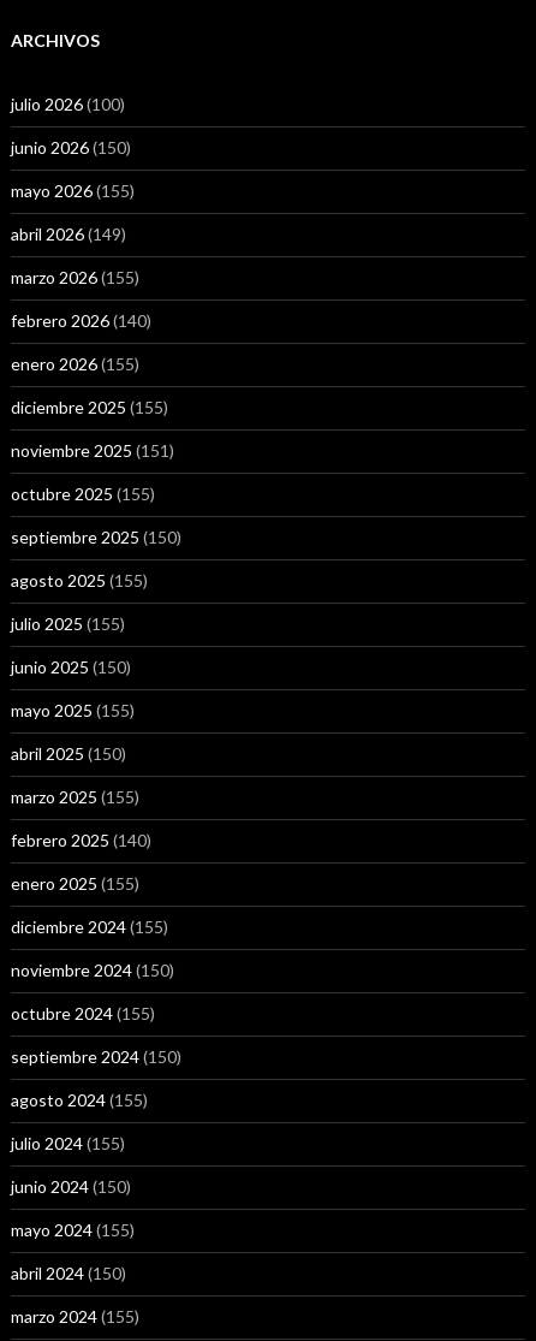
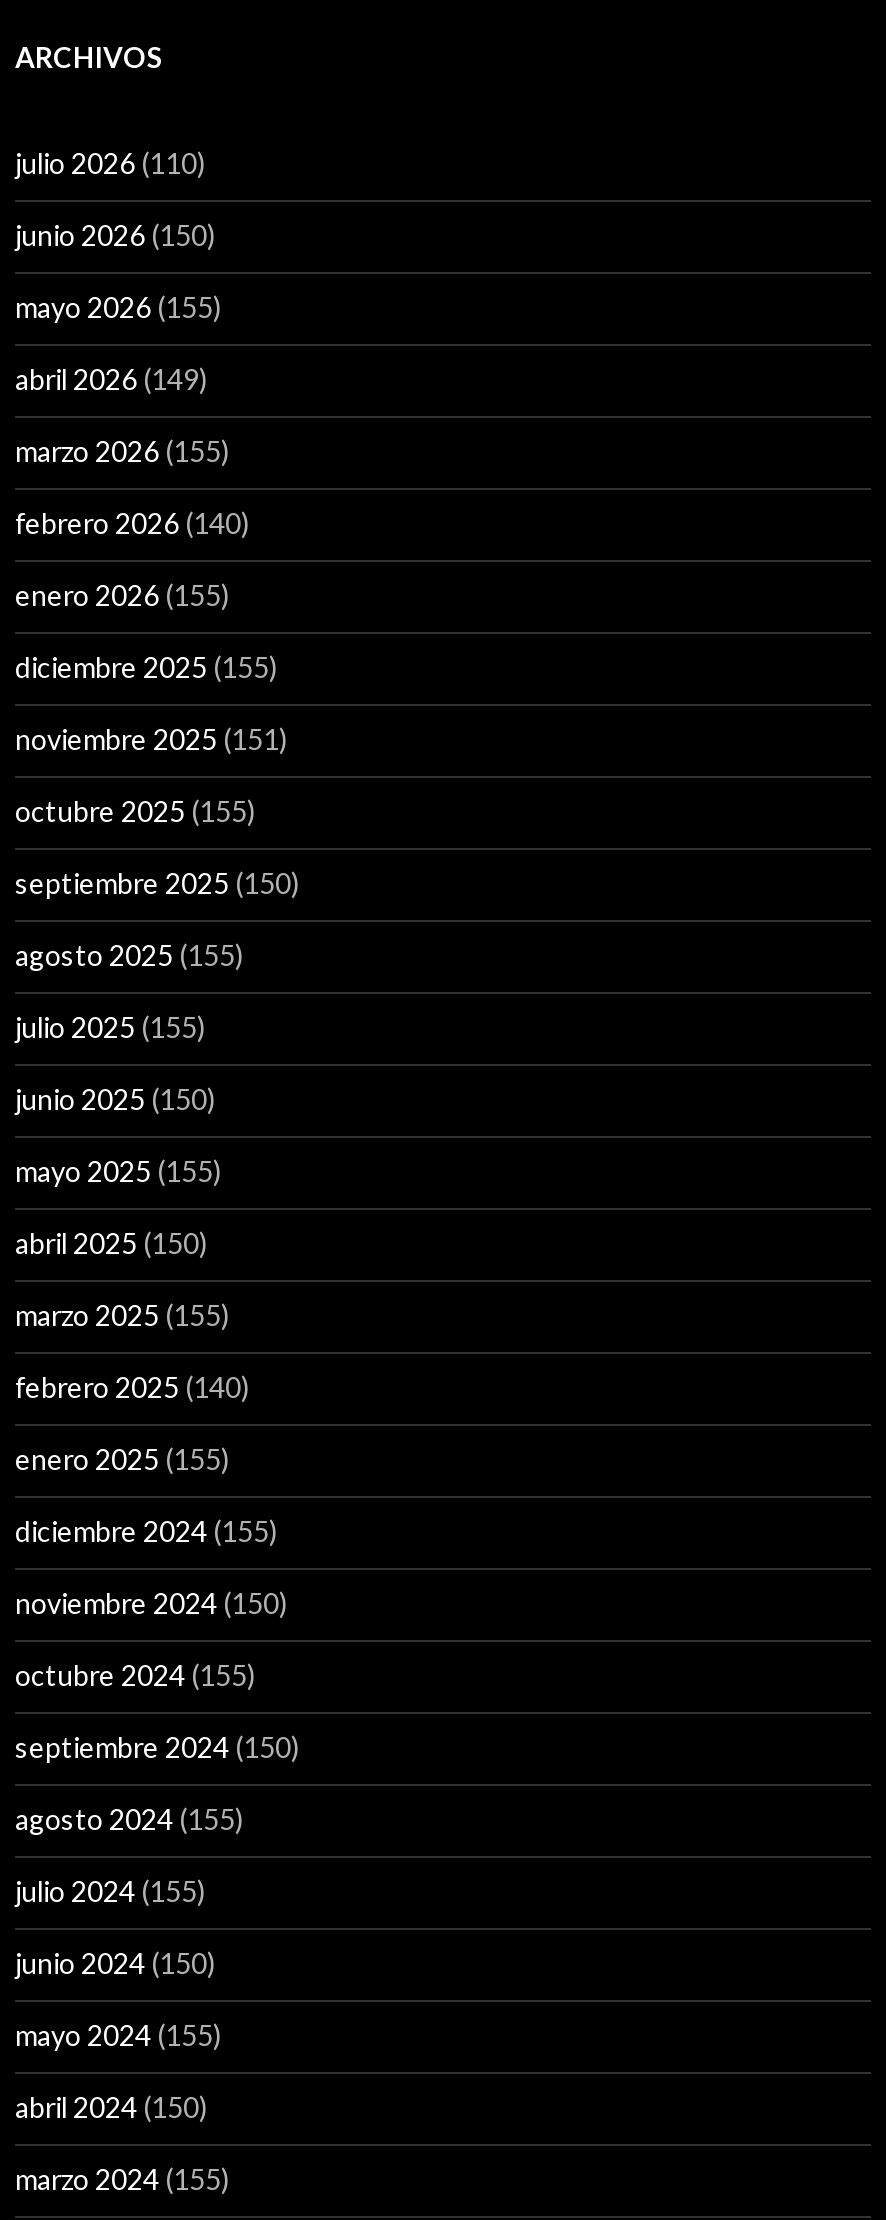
[11,94,125,114] julio 2026 (100) -> [15,146,205,180] julio 2026 (110)

